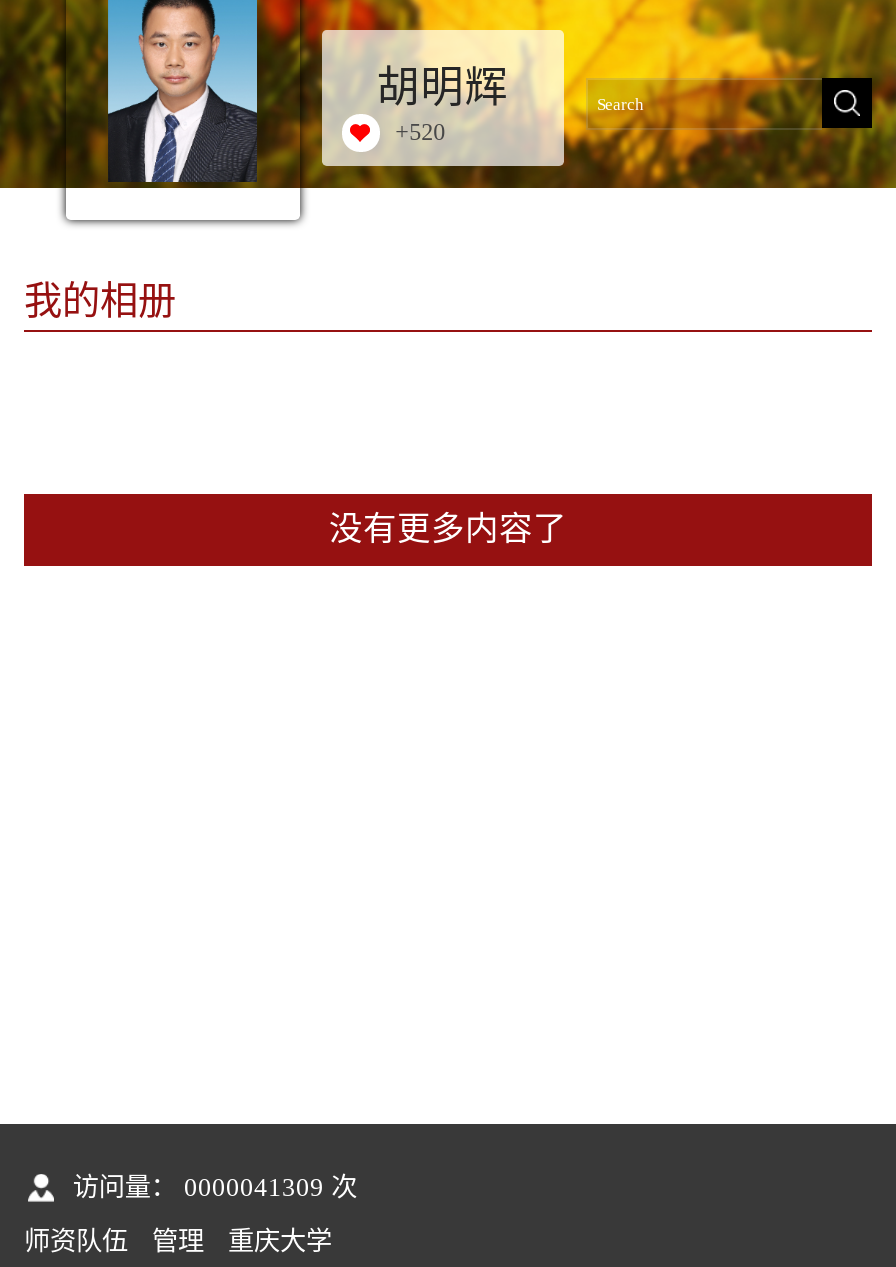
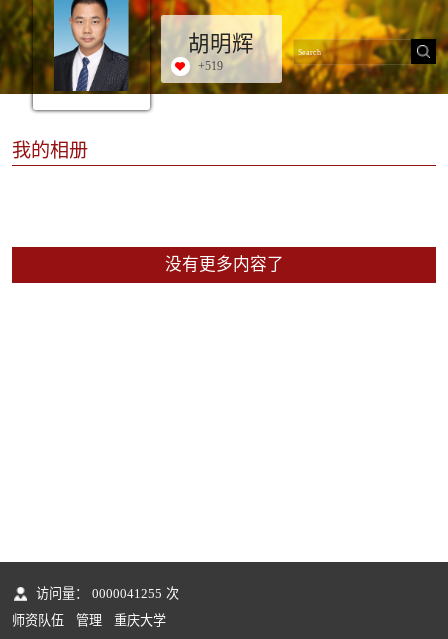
[395,118,445,146] +520 -> [198,59,223,73] +519
[73,1171,357,1201] 访问量： 0000041309 次 -> [36,586,179,601] 访问量： 0000041255 次

